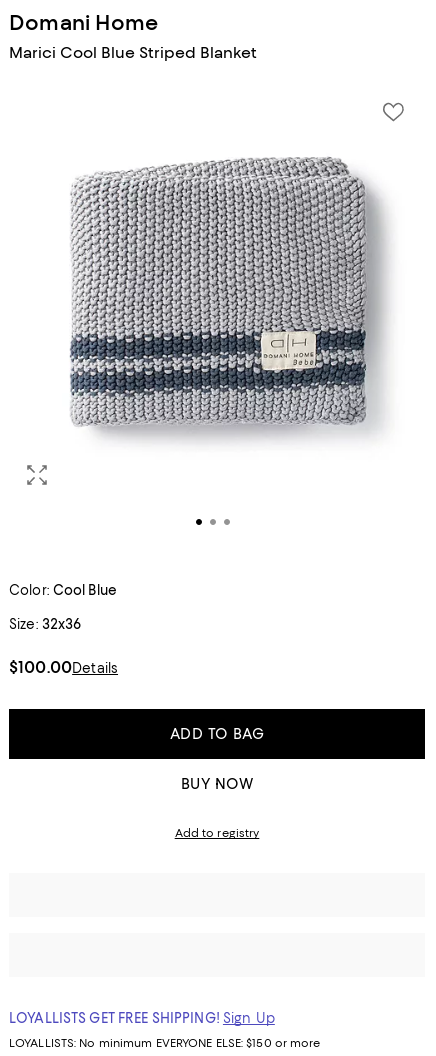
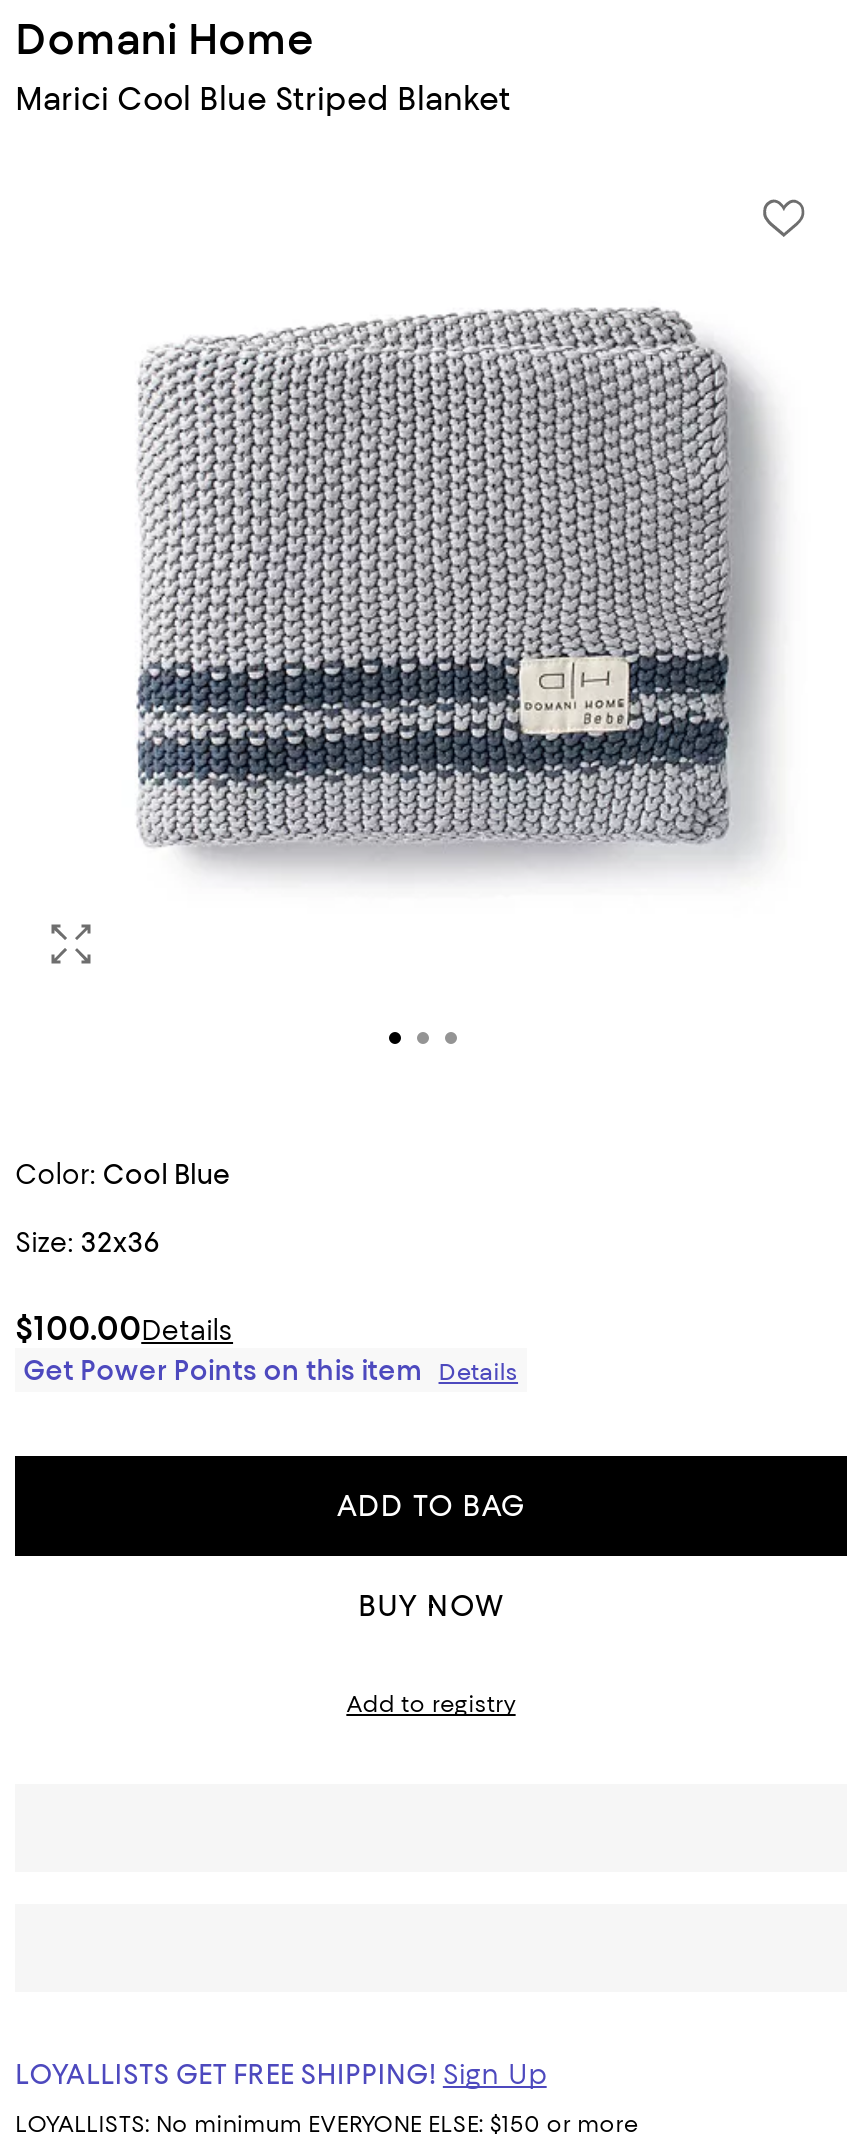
none -> [23,1354,518,1386] Get Power Points on this item Details

